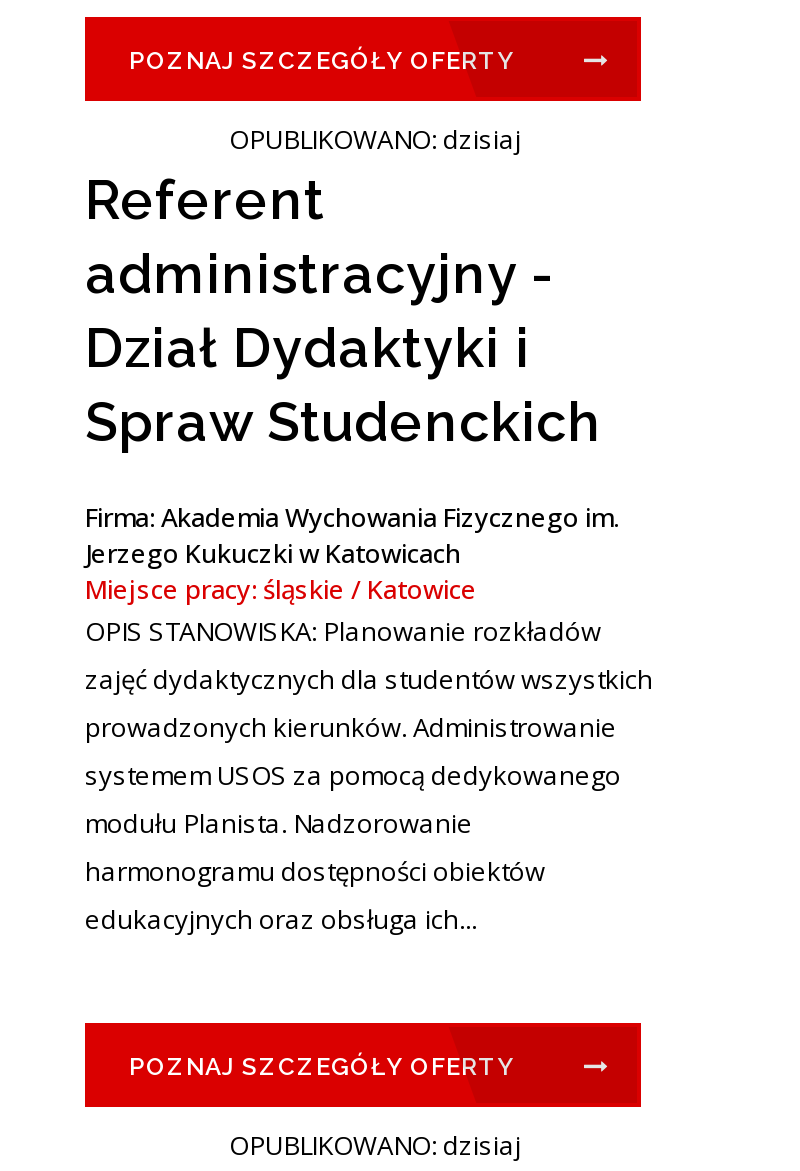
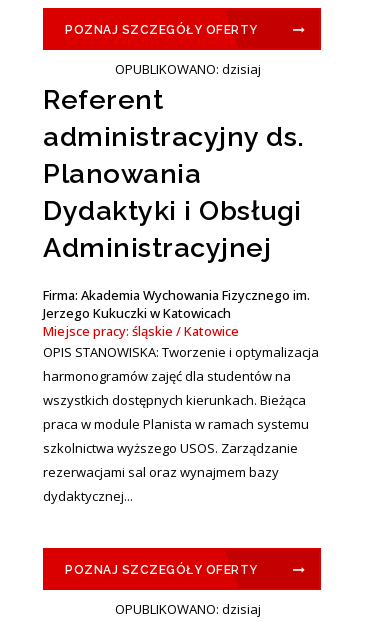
[85,243,602,453] administracyjny - | Dział Dydaktyki i | Spraw Studenckich -> [43,121,304,263] administracyjny ds. | Planowania | Dydaktyki i Obsługi | Administracyjnej
[85,613,653,937] OPIS STANOWISKA: Planowanie rozkładów | zajęć dydaktycznych dla studentów wszystkich | prowadzonych kierunków. Administrowanie | systemem USOS za pomocą dedykowanego | modułu Planista. Nadzorowanie | harmonogramu dostępności obiektów | edukacyjnych oraz obsługa ich... -> [43,343,319,505] OPIS STANOWISKA: Tworzenie i optymalizacja | harmonogramów zajęć dla studentów na | wszystkich dostępnych kierunkach. Bieżąca | praca w module Planista w ramach systemu | szkolnictwa wyższego USOS. Zarządzanie | rezerwacjami sal oraz wynajmem bazy | dydaktycznej...

